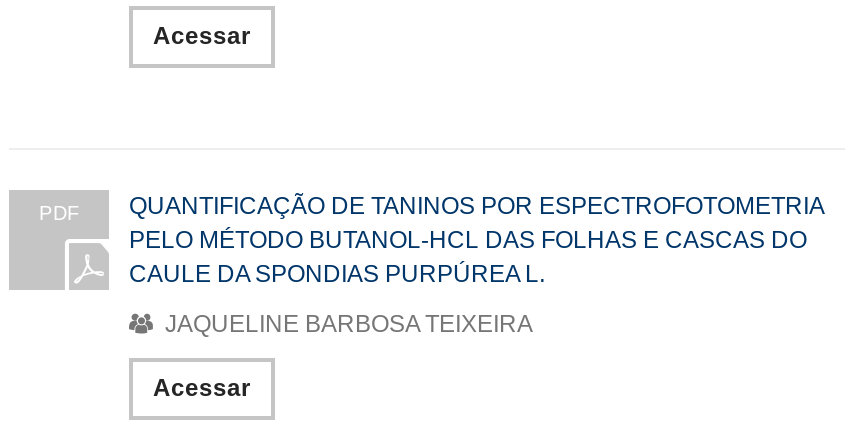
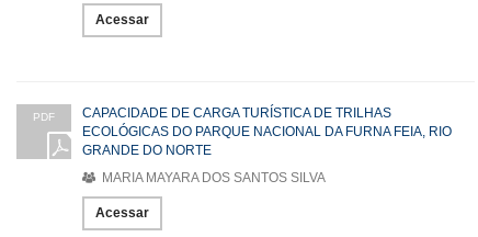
[129,192,823,288] QUANTIFICAÇÃO DE TANINOS POR ESPECTROFOTOMETRIA | PELO MÉTODO BUTANOL-HCL DAS FOLHAS E CASCAS DO | CAULE DA SPONDIAS PURPÚREA L. -> [82,105,452,158] CAPACIDADE DE CARGA TURÍSTICA DE TRILHAS | ECOLÓGICAS DO PARQUE NACIONAL DA FURNA FEIA, RIO | GRANDE DO NORTE
[159,310,533,338] JAQUELINE BARBOSA TEIXEIRA -> [99,170,326,185] MARIA MAYARA DOS SANTOS SILVA

